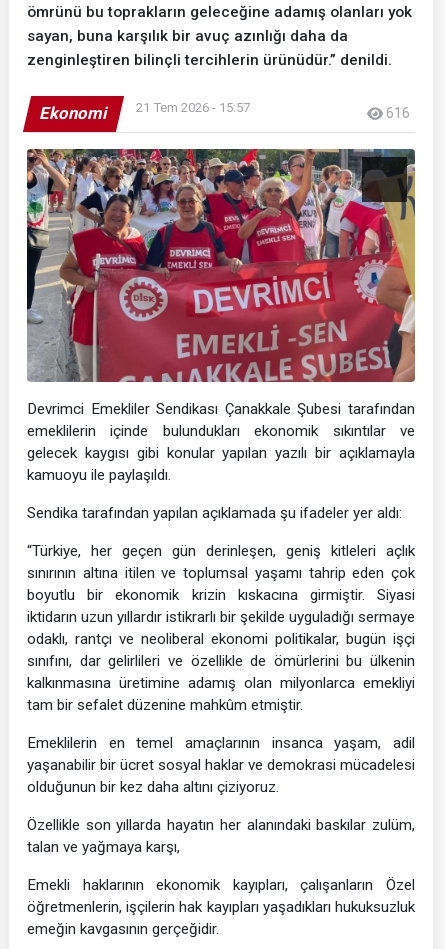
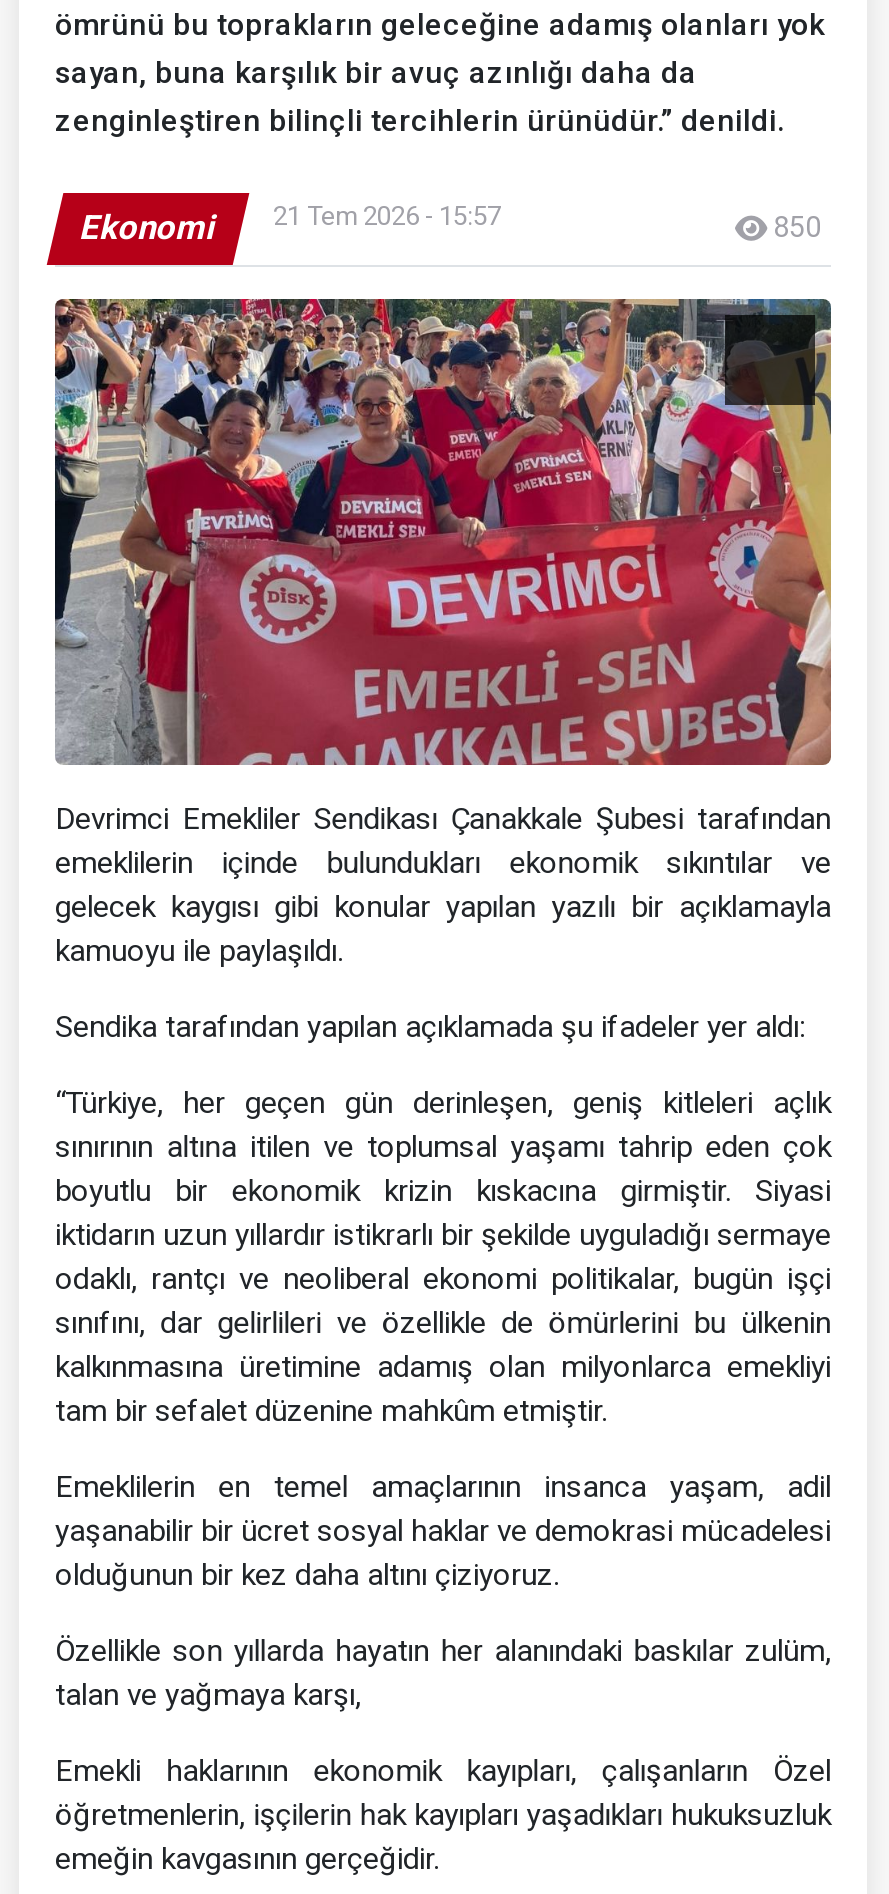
[386,105,410,122] 616 -> [773,210,821,244] 850

